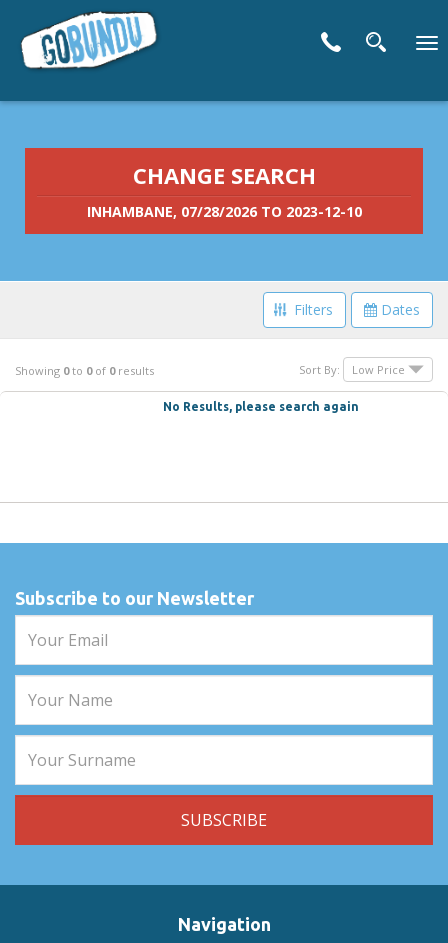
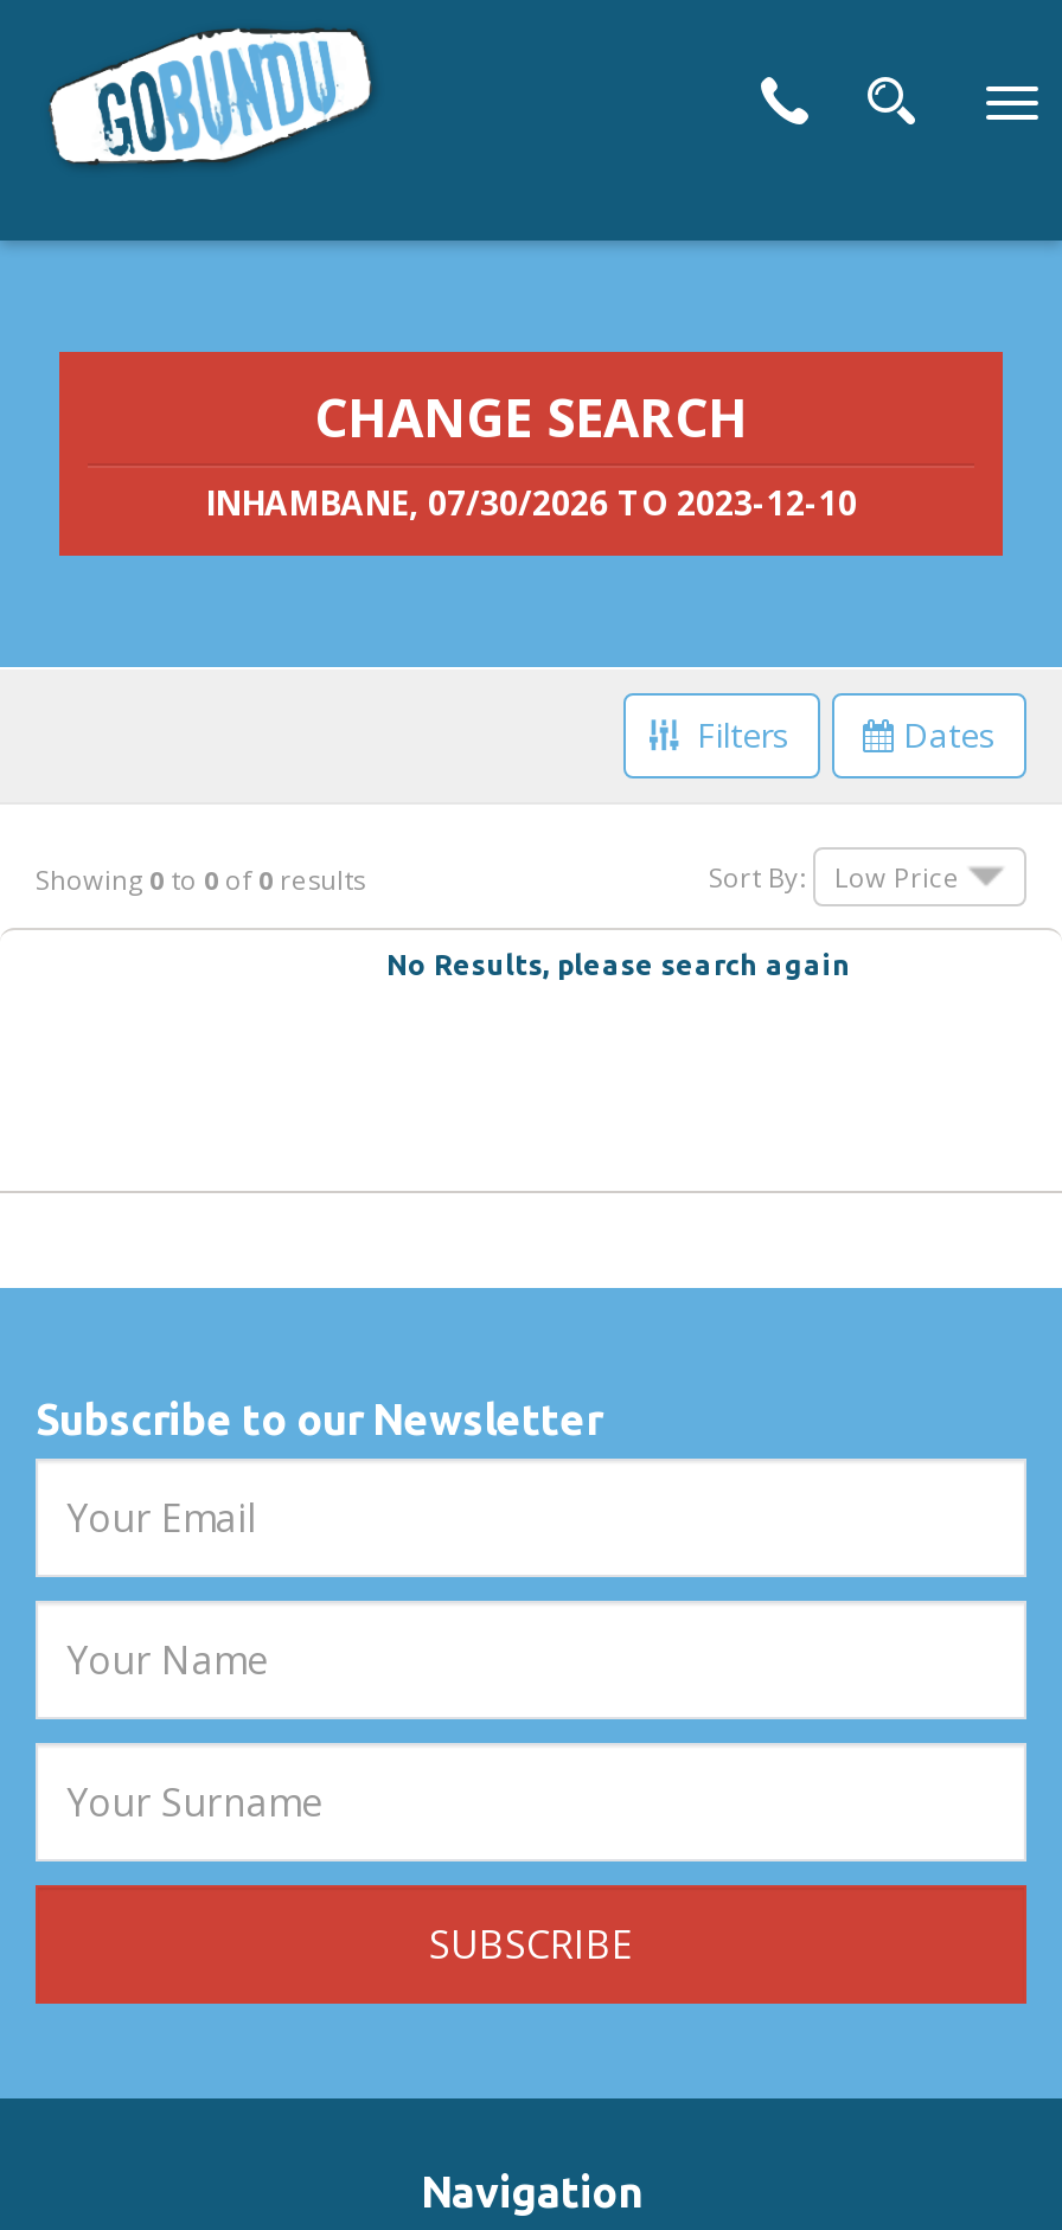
[86,202,361,221] INHAMBANE, 07/28/2026 TO 2023-12-10 -> [205,480,857,525] INHAMBANE, 07/30/2026 TO 2023-12-10

